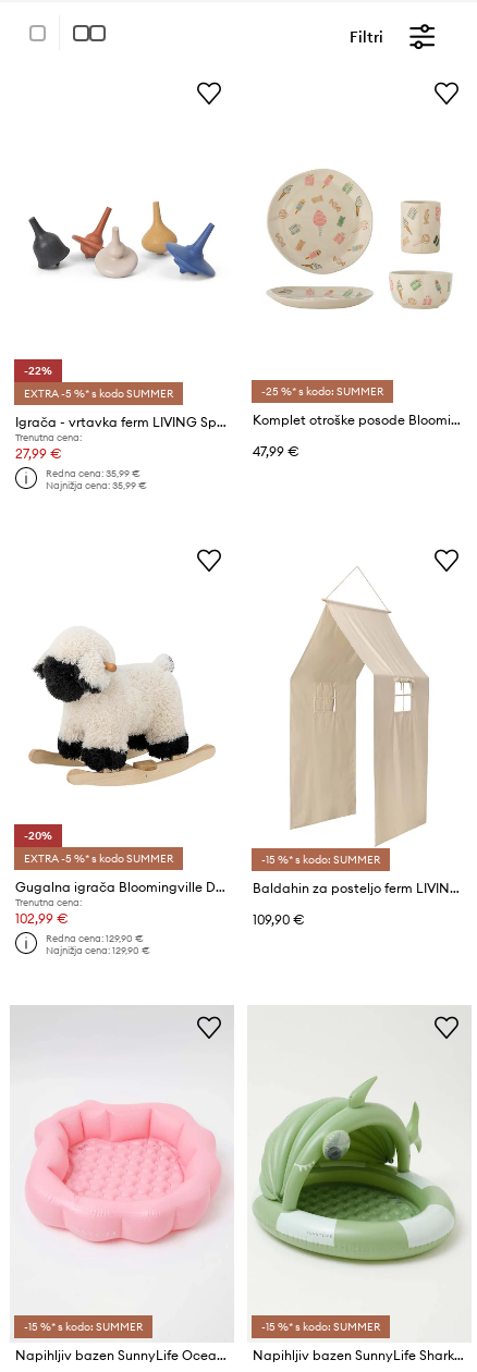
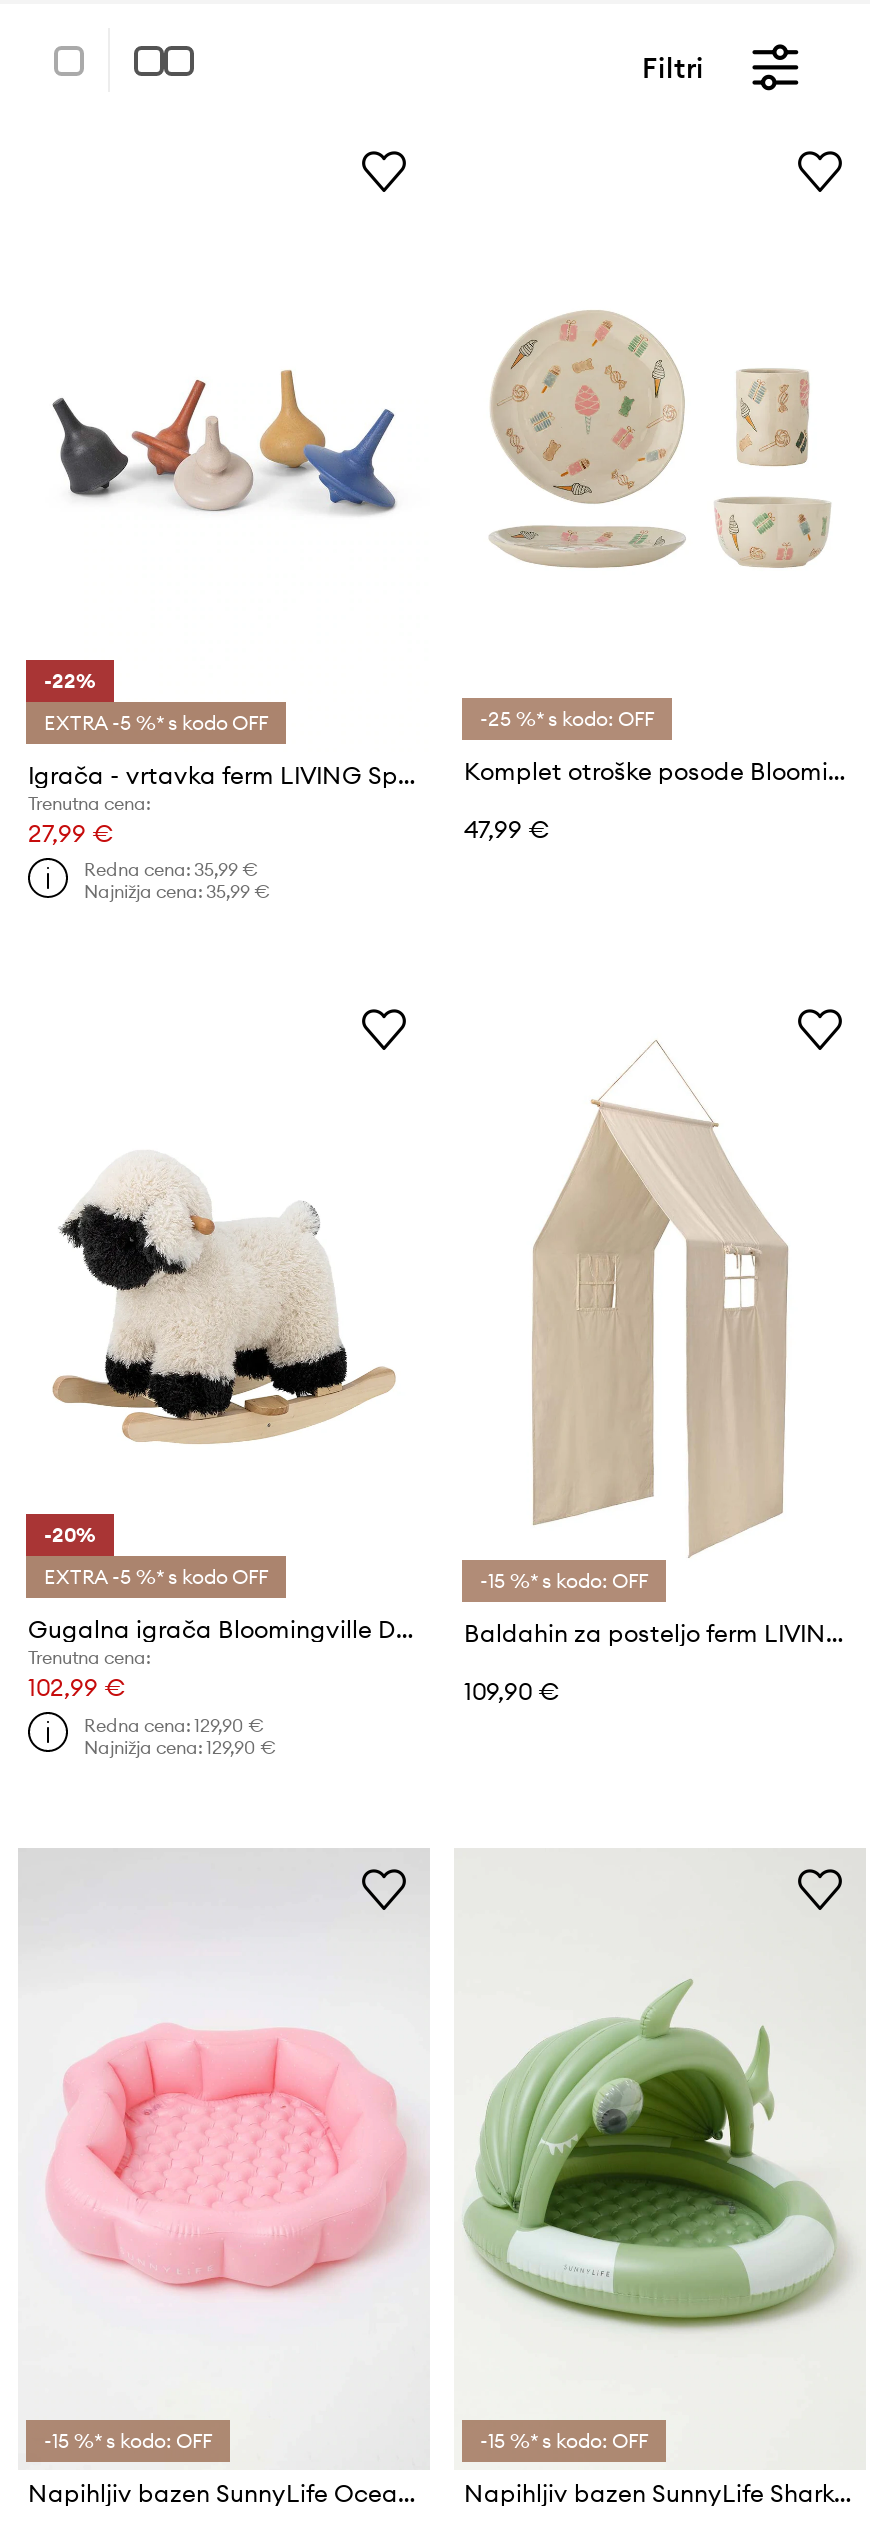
[24,386,173,400] EXTRA -5 %* s kodo SUMMER -> [44,710,268,736] EXTRA -5 %* s kodo OFF
[261,384,383,399] -25 %* s kodo: SUMMER -> [480,706,654,732] -25 %* s kodo: OFF
[24,851,173,866] EXTRA -5 %* s kodo SUMMER -> [44,1565,268,1591] EXTRA -5 %* s kodo OFF
[261,853,380,867] -15 %* s kodo: SUMMER -> [480,1568,648,1594] -15 %* s kodo: OFF
[24,1320,143,1334] -15 %* s kodo: SUMMER -> [44,2427,212,2453] -15 %* s kodo: OFF
[261,1320,380,1334] -15 %* s kodo: SUMMER -> [480,2427,648,2453] -15 %* s kodo: OFF

